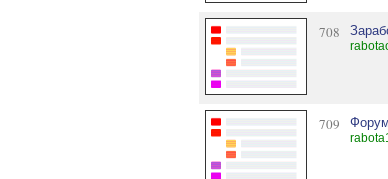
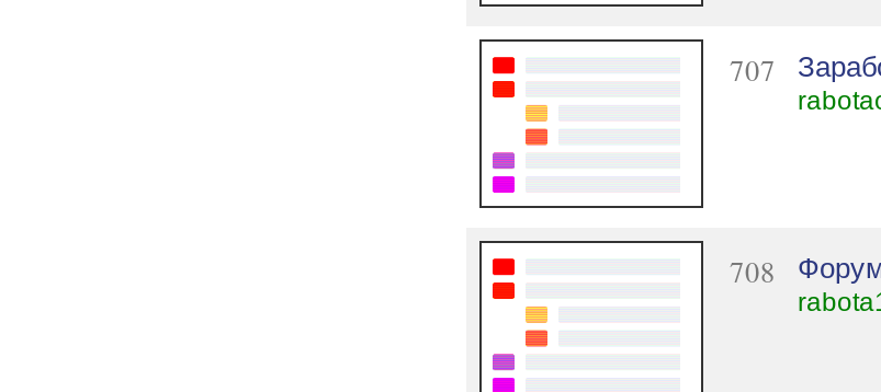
[319,23,340,41] 708 -> [730,50,776,90] 707
[319,115,340,133] 709 -> [730,252,776,291] 708

